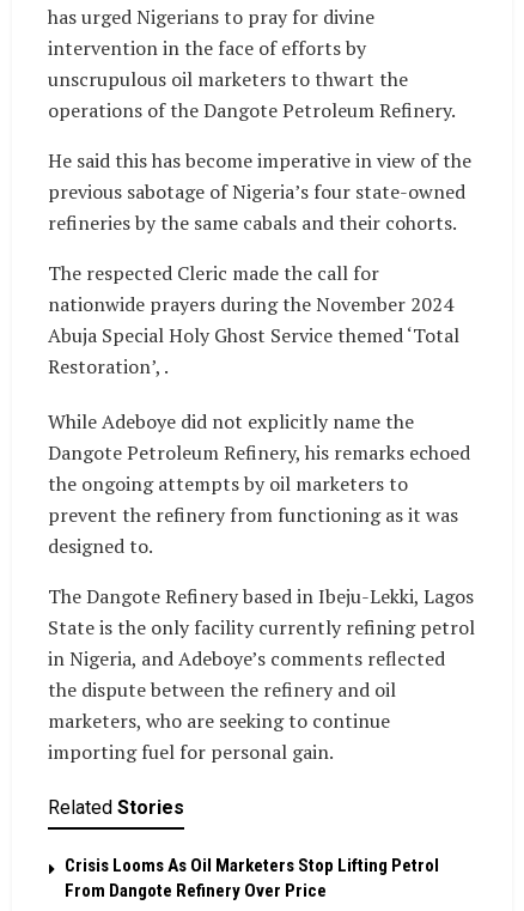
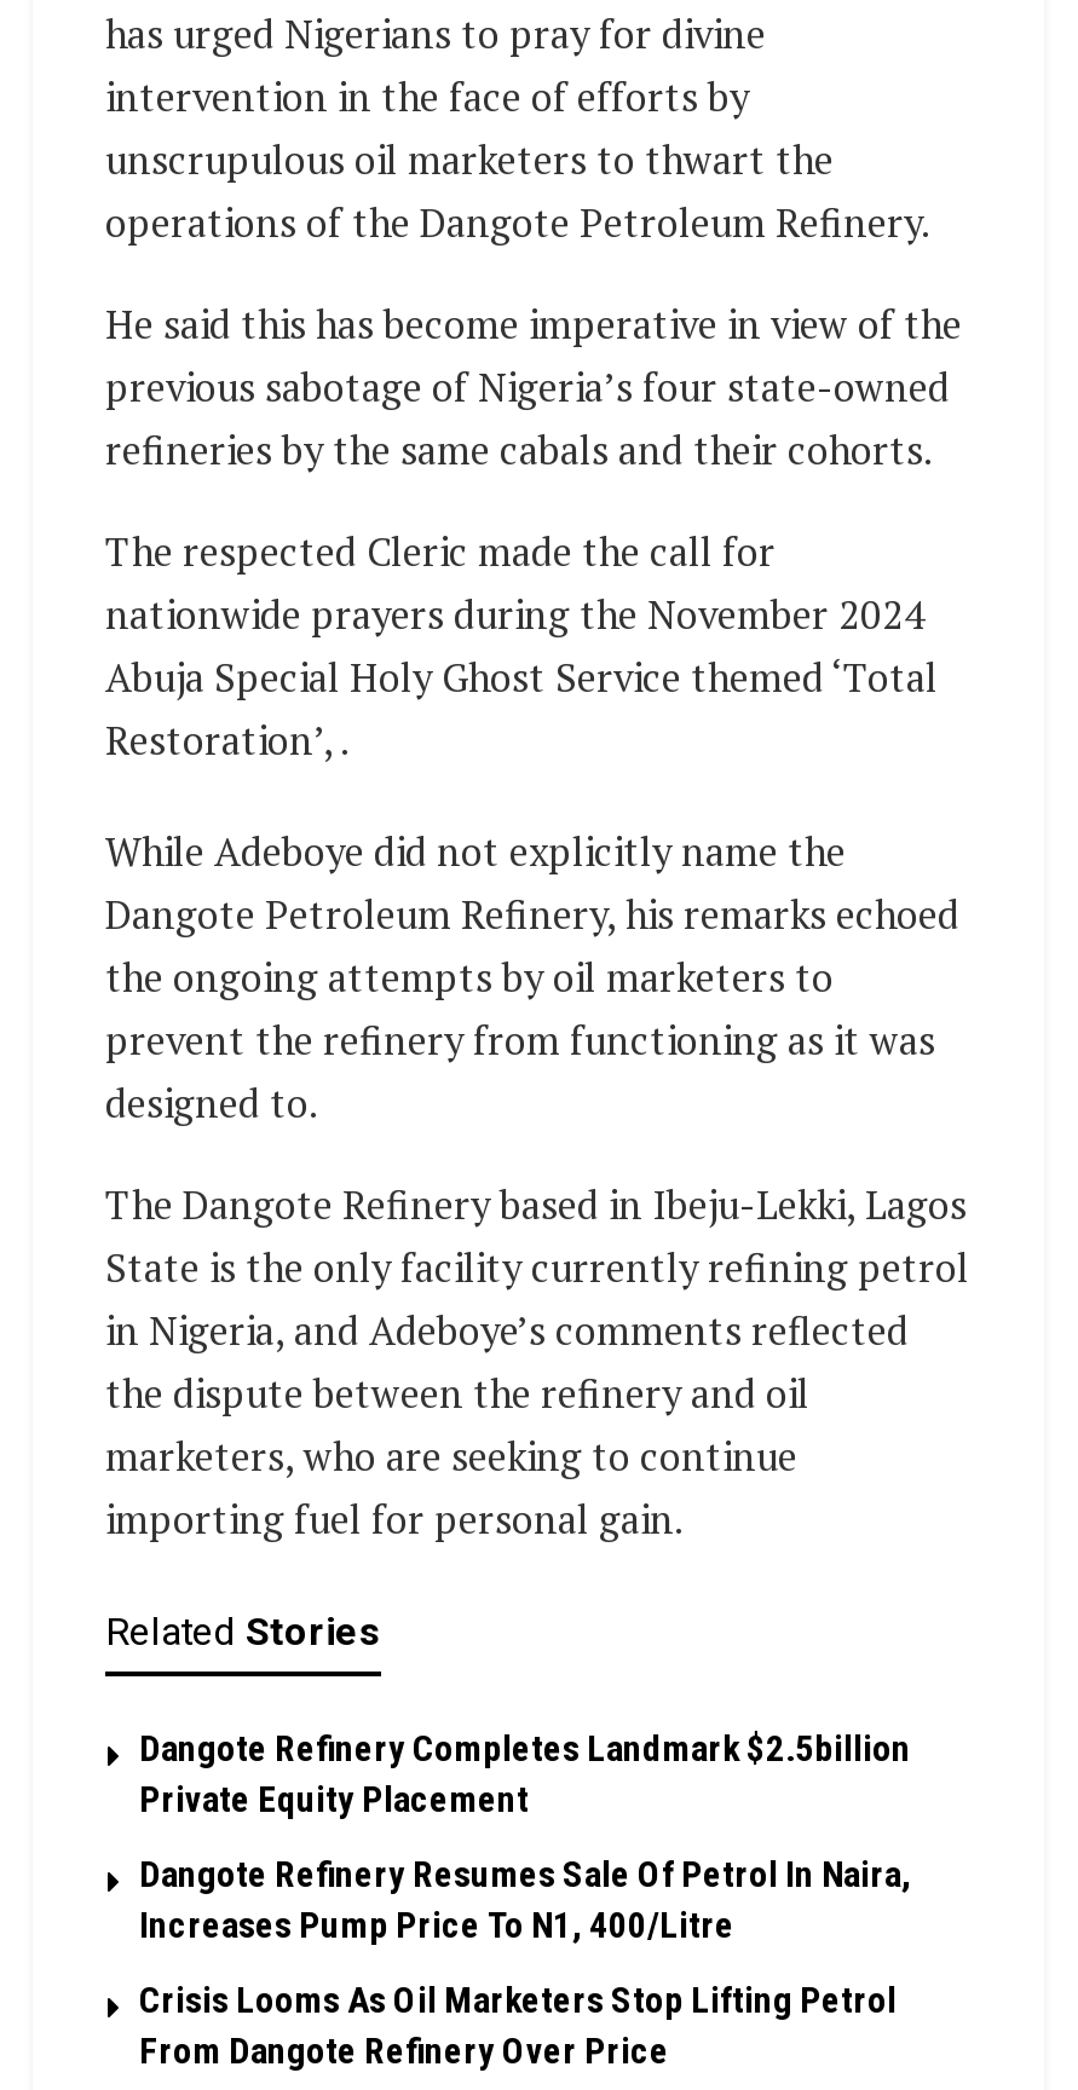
none -> [139,1727,911,1947] Dangote Refinery Completes Landmark $2.5billion | Private Equity Placement | Dangote Refinery Resumes Sale Of Petrol In Naira, | Increases Pump Price To N1, 400/Litre

